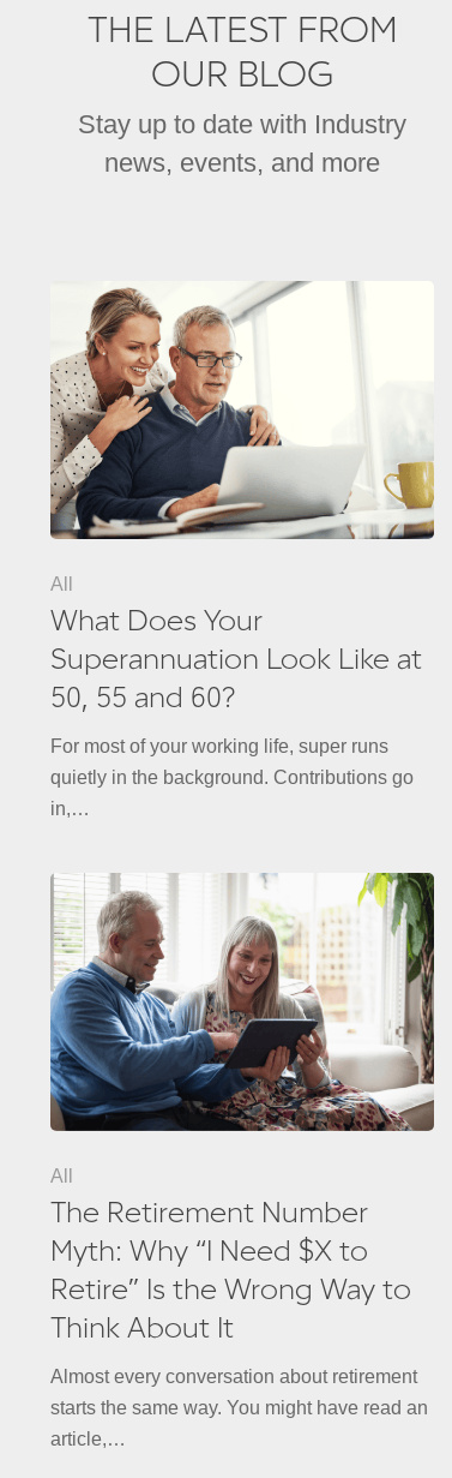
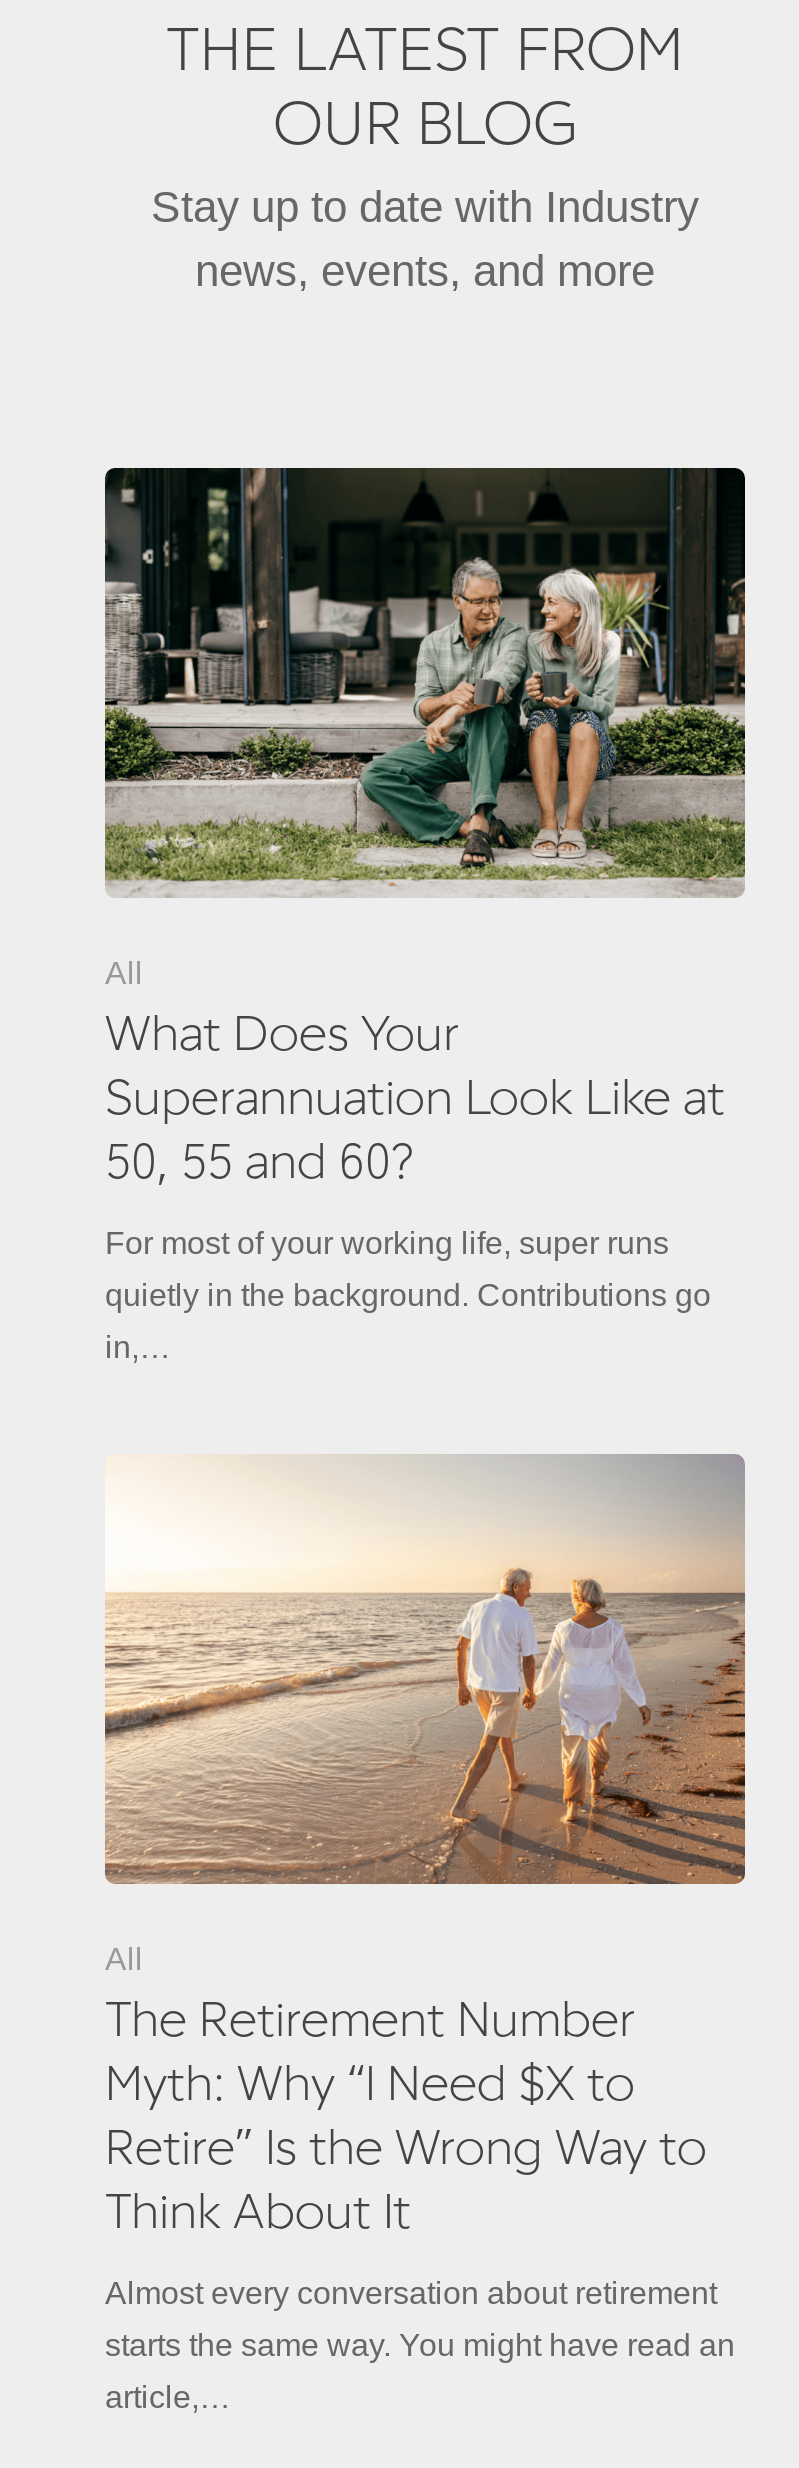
[50,281,434,540] [image] -> [103,466,747,898] [image]
[49,872,435,1132] [image] -> [103,1454,747,1884] [image]

